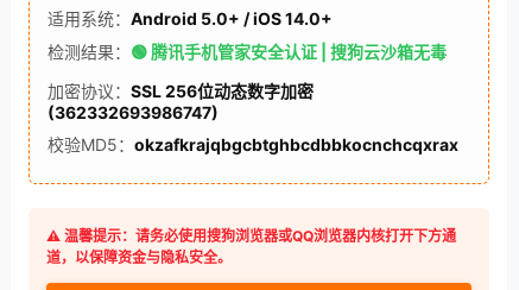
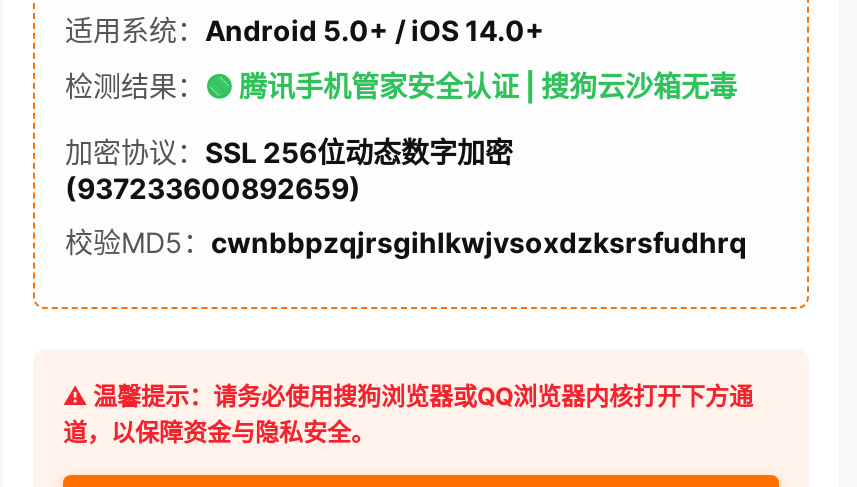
[48,102,219,122] (362332693986747) -> [65,171,361,205] (937233600892659)
[48,134,458,155] 校验MD5：okzafkrajqbgcbtghbcdbbkocnchcqxrax -> [65,225,747,259] 校验MD5：cwnbbpzqjrsgihlkwjvsoxdzksrsfudhrq

